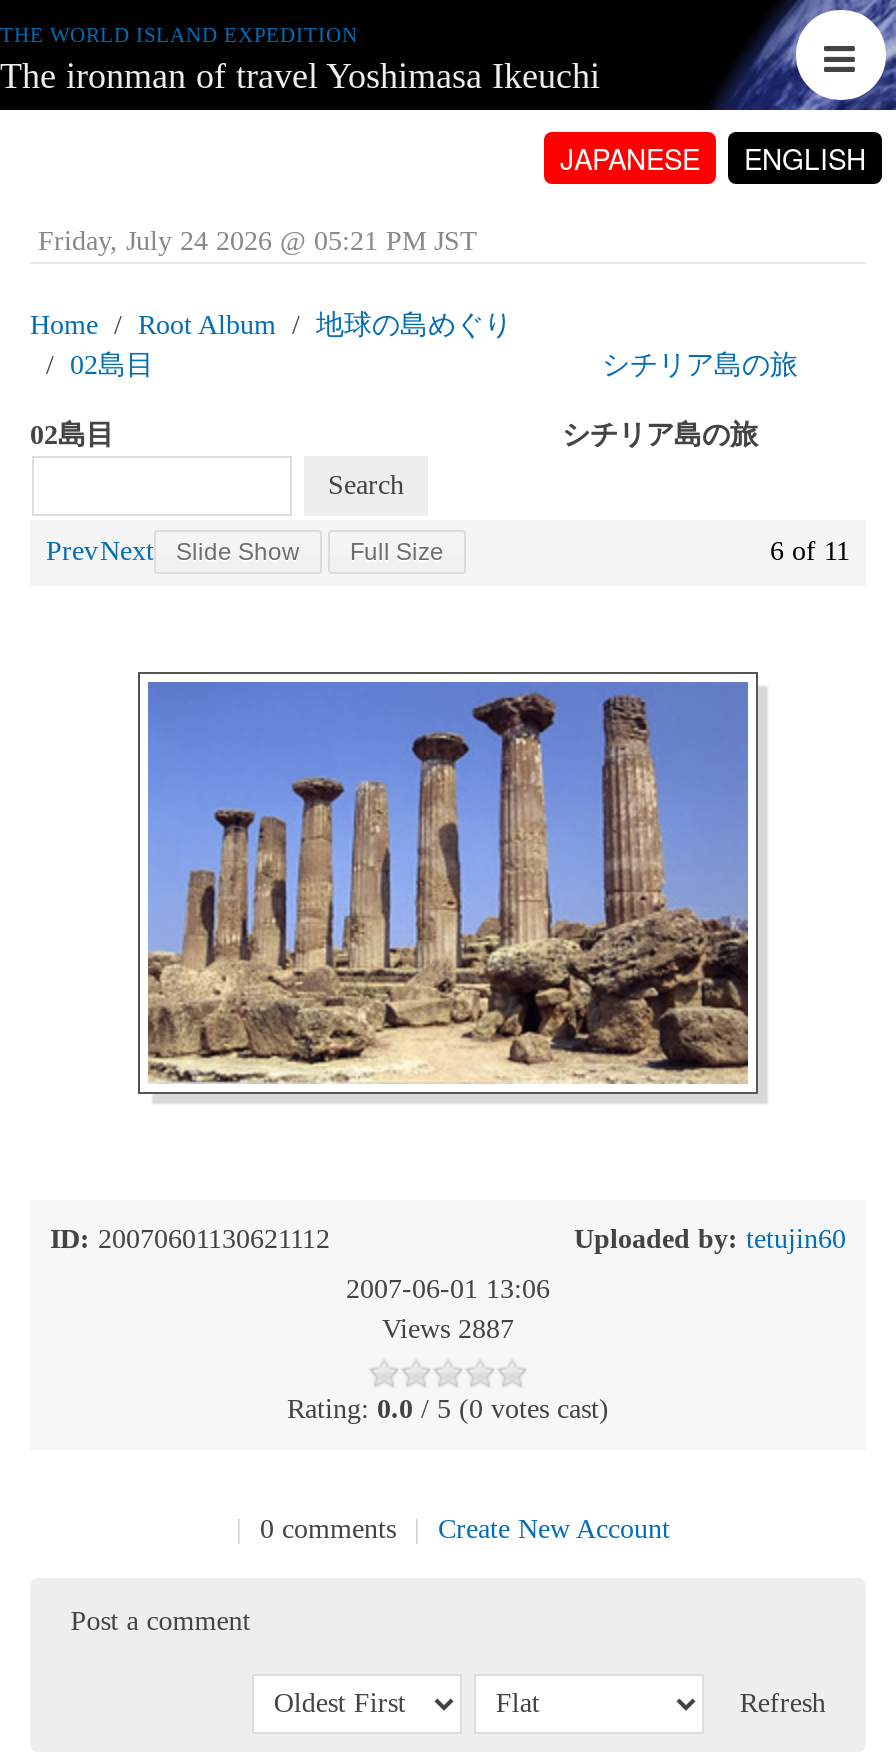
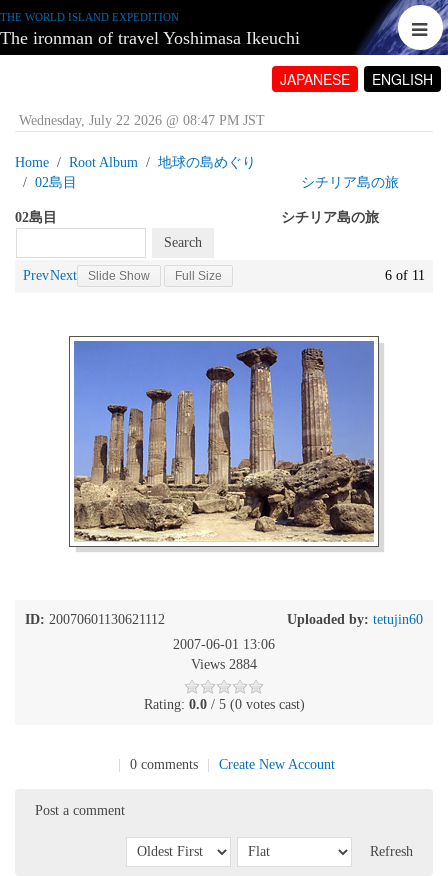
[30,226,478,256] Friday, July 24 2026 @ 05:21 PM JST -> [15,113,265,128] Wednesday, July 22 2026 @ 08:47 PM JST
[382,1314,514,1344] Views 2887 -> [191,657,257,672] Views 2884

